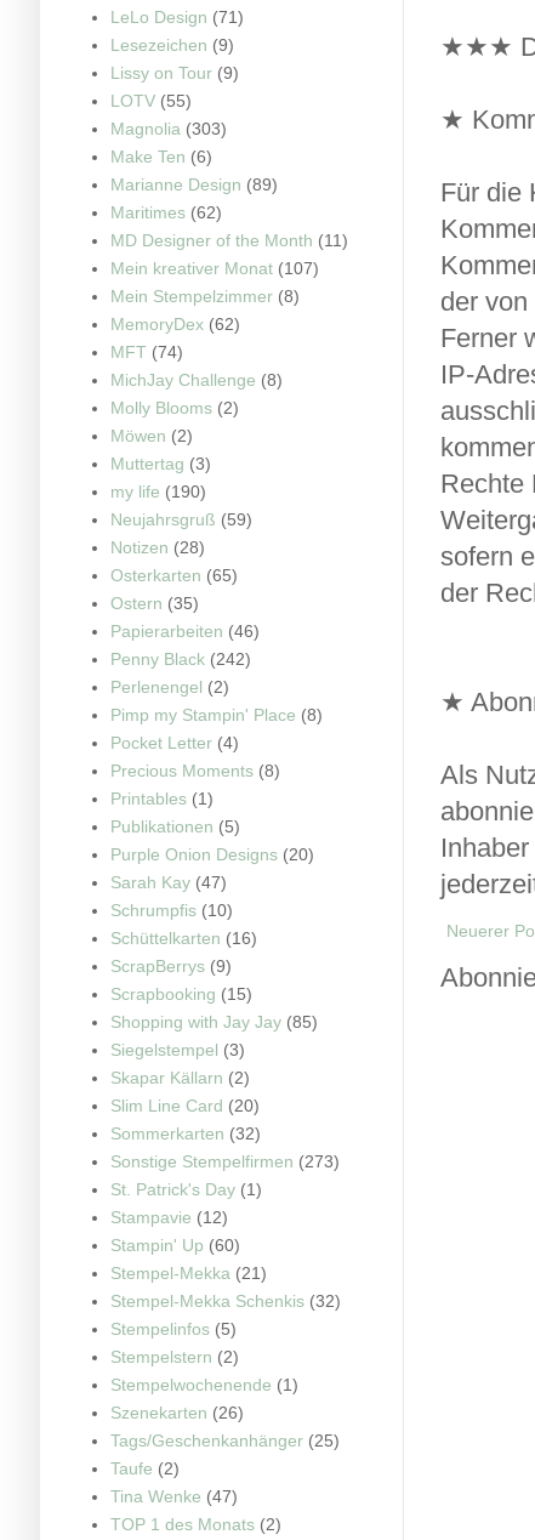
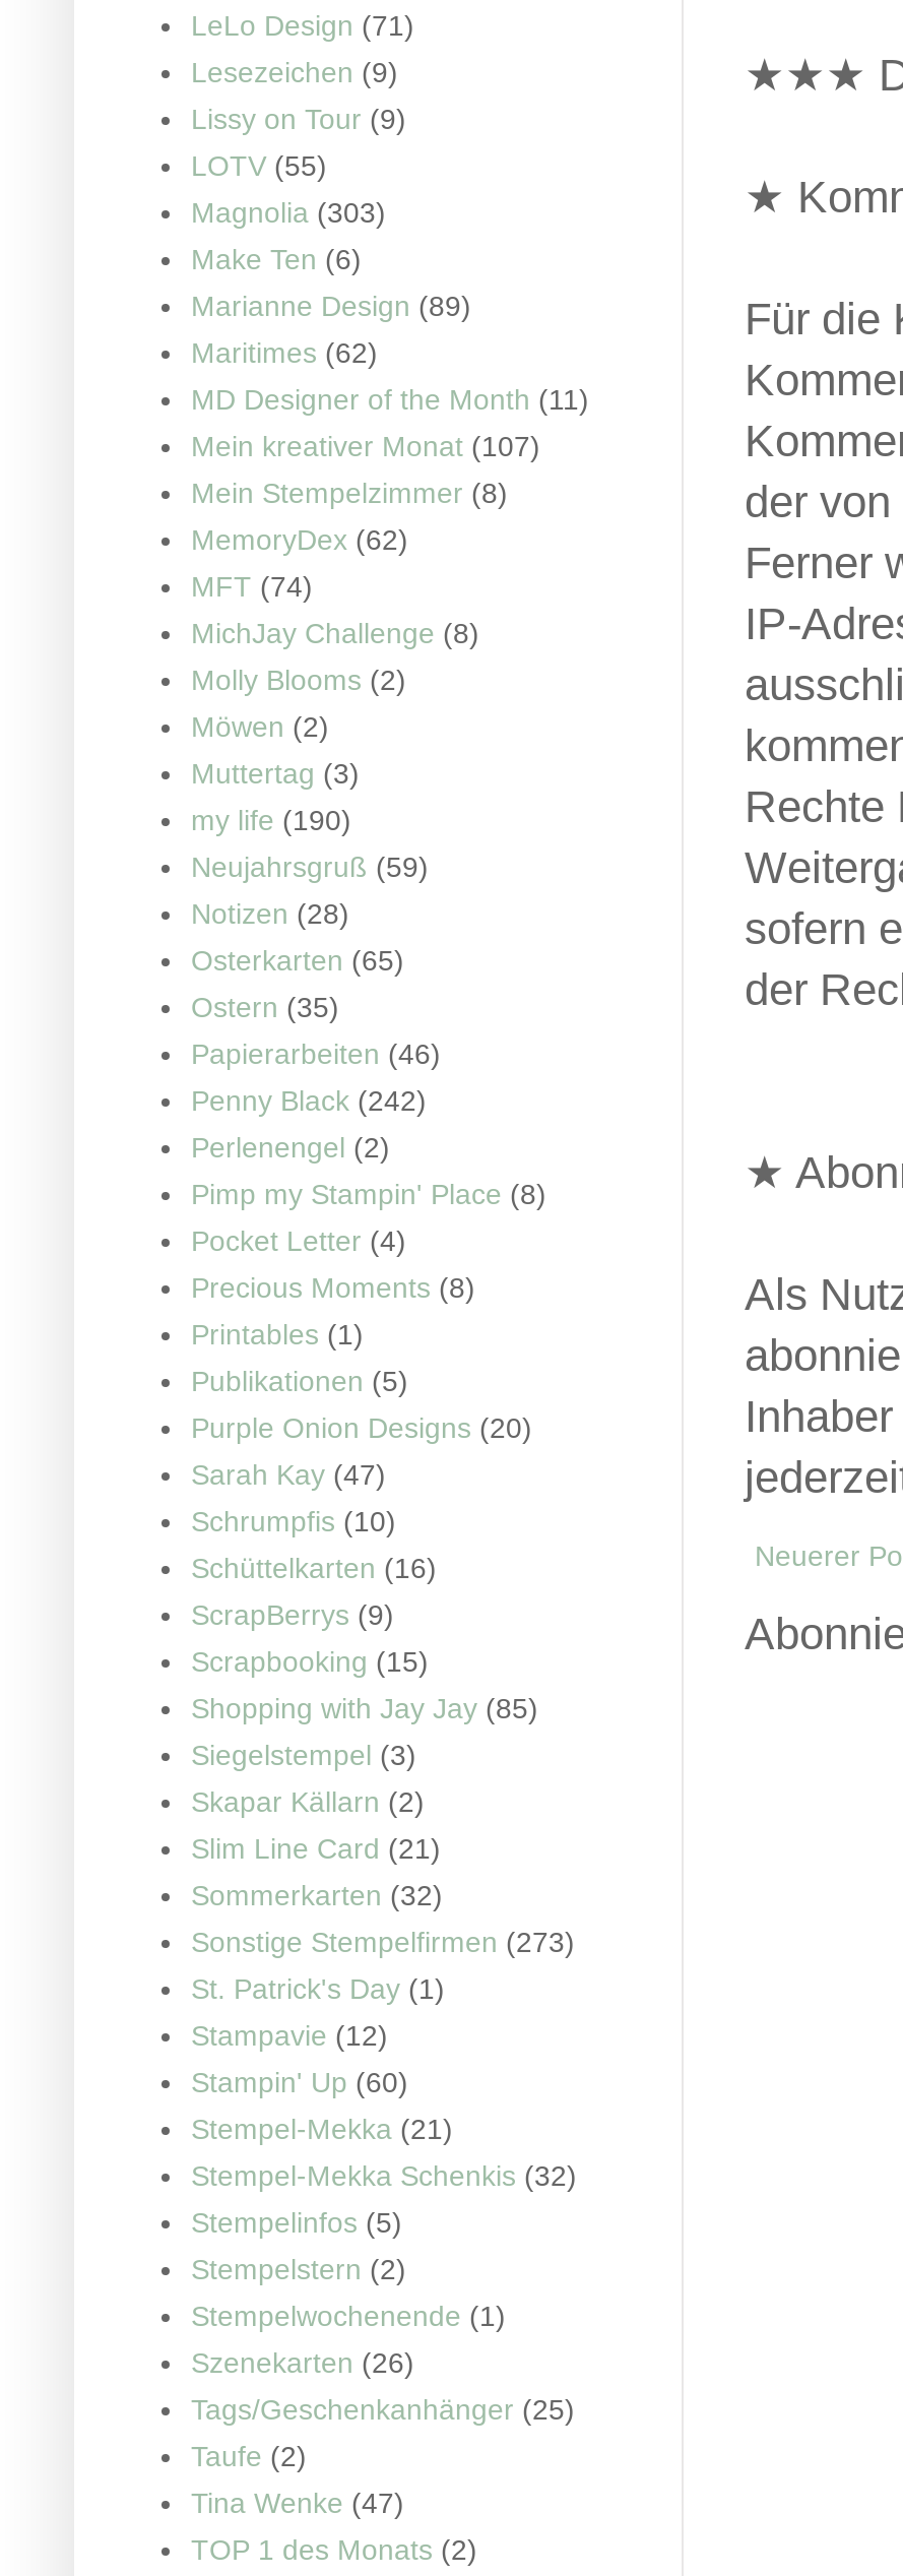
[110,1096,259,1115] Slim Line Card (20) -> [191,1832,441,1864] Slim Line Card (21)

